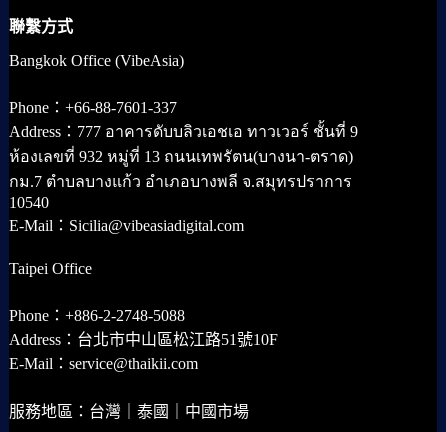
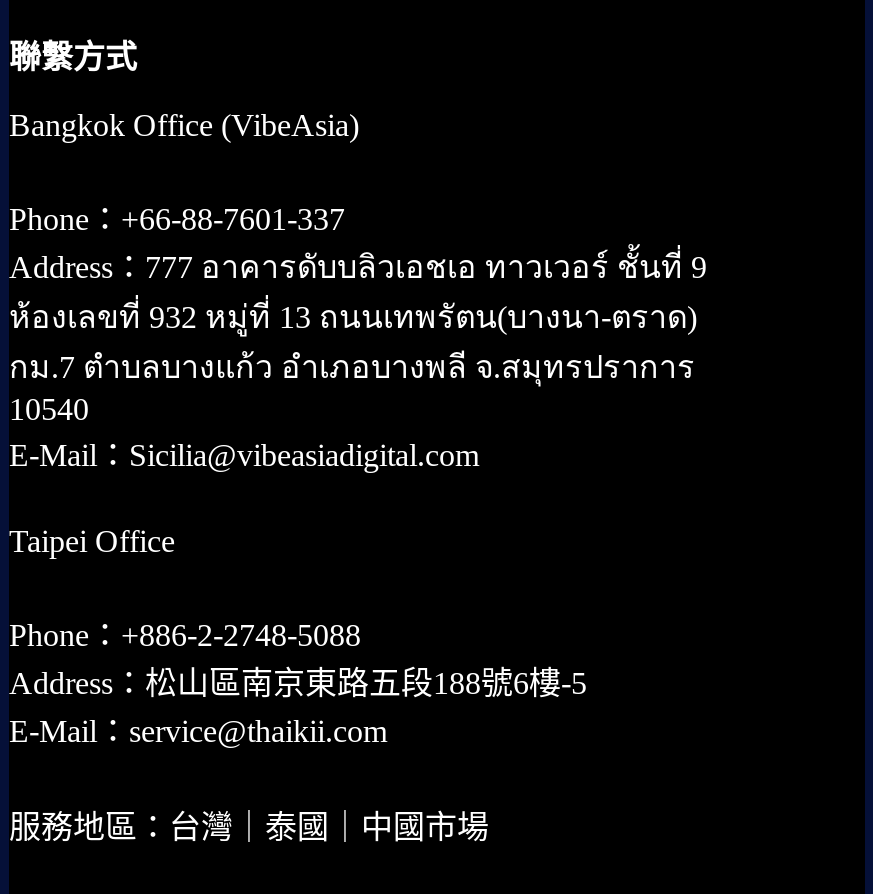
[9,331,278,348] Address：台北市中山區松江路51號10F -> [9,666,587,700] Address：松山區南京東路五段188號6樓-5

